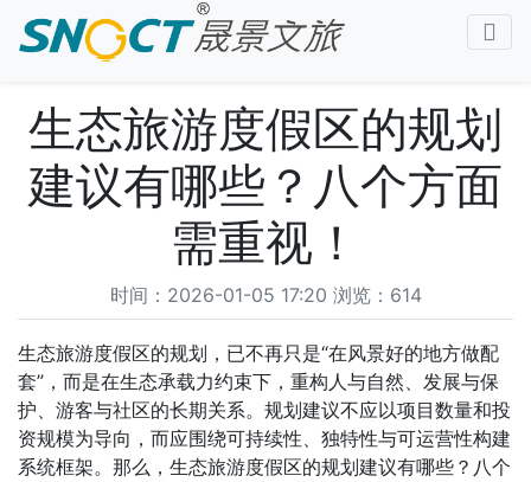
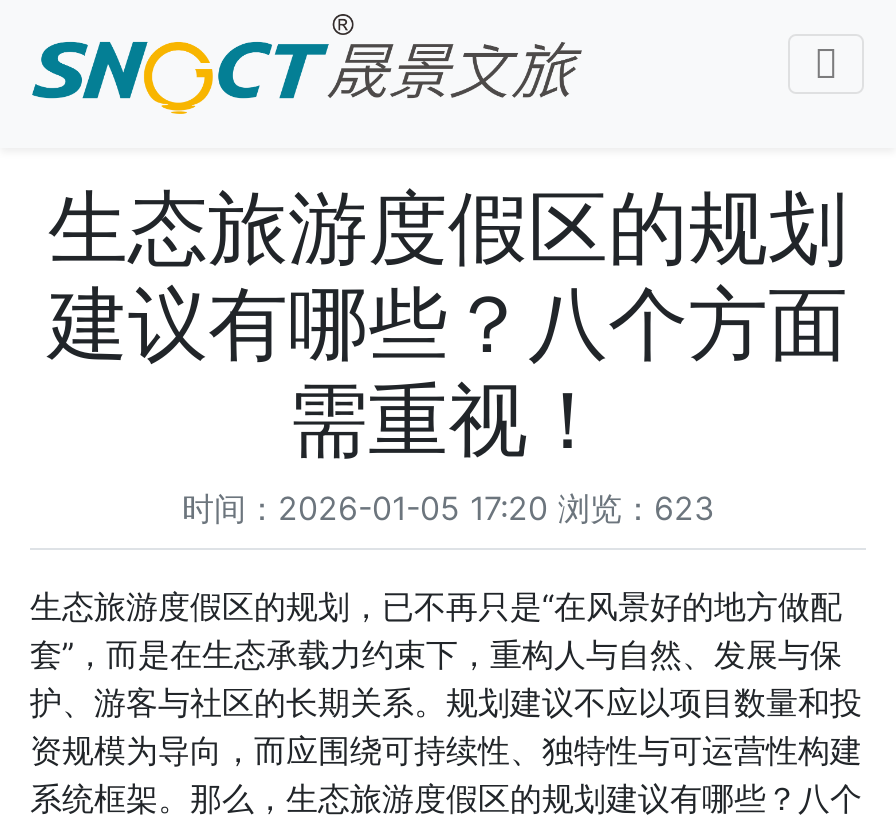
[110,283,421,307] 时间：2026-01-05 17:20 浏览：614 -> [182,488,714,528] 时间：2026-01-05 17:20 浏览：623

